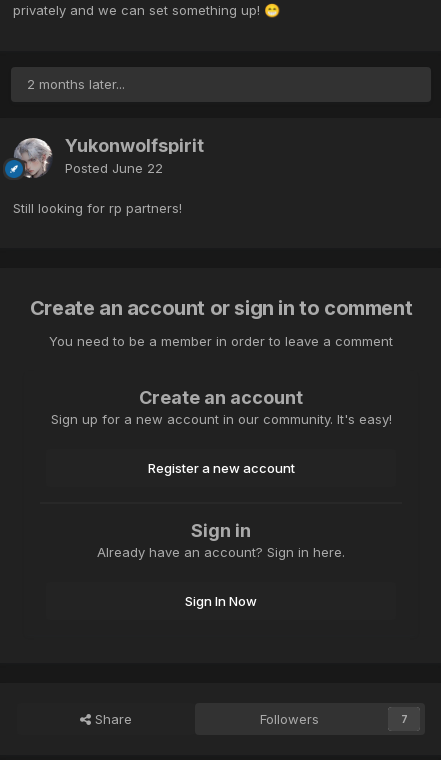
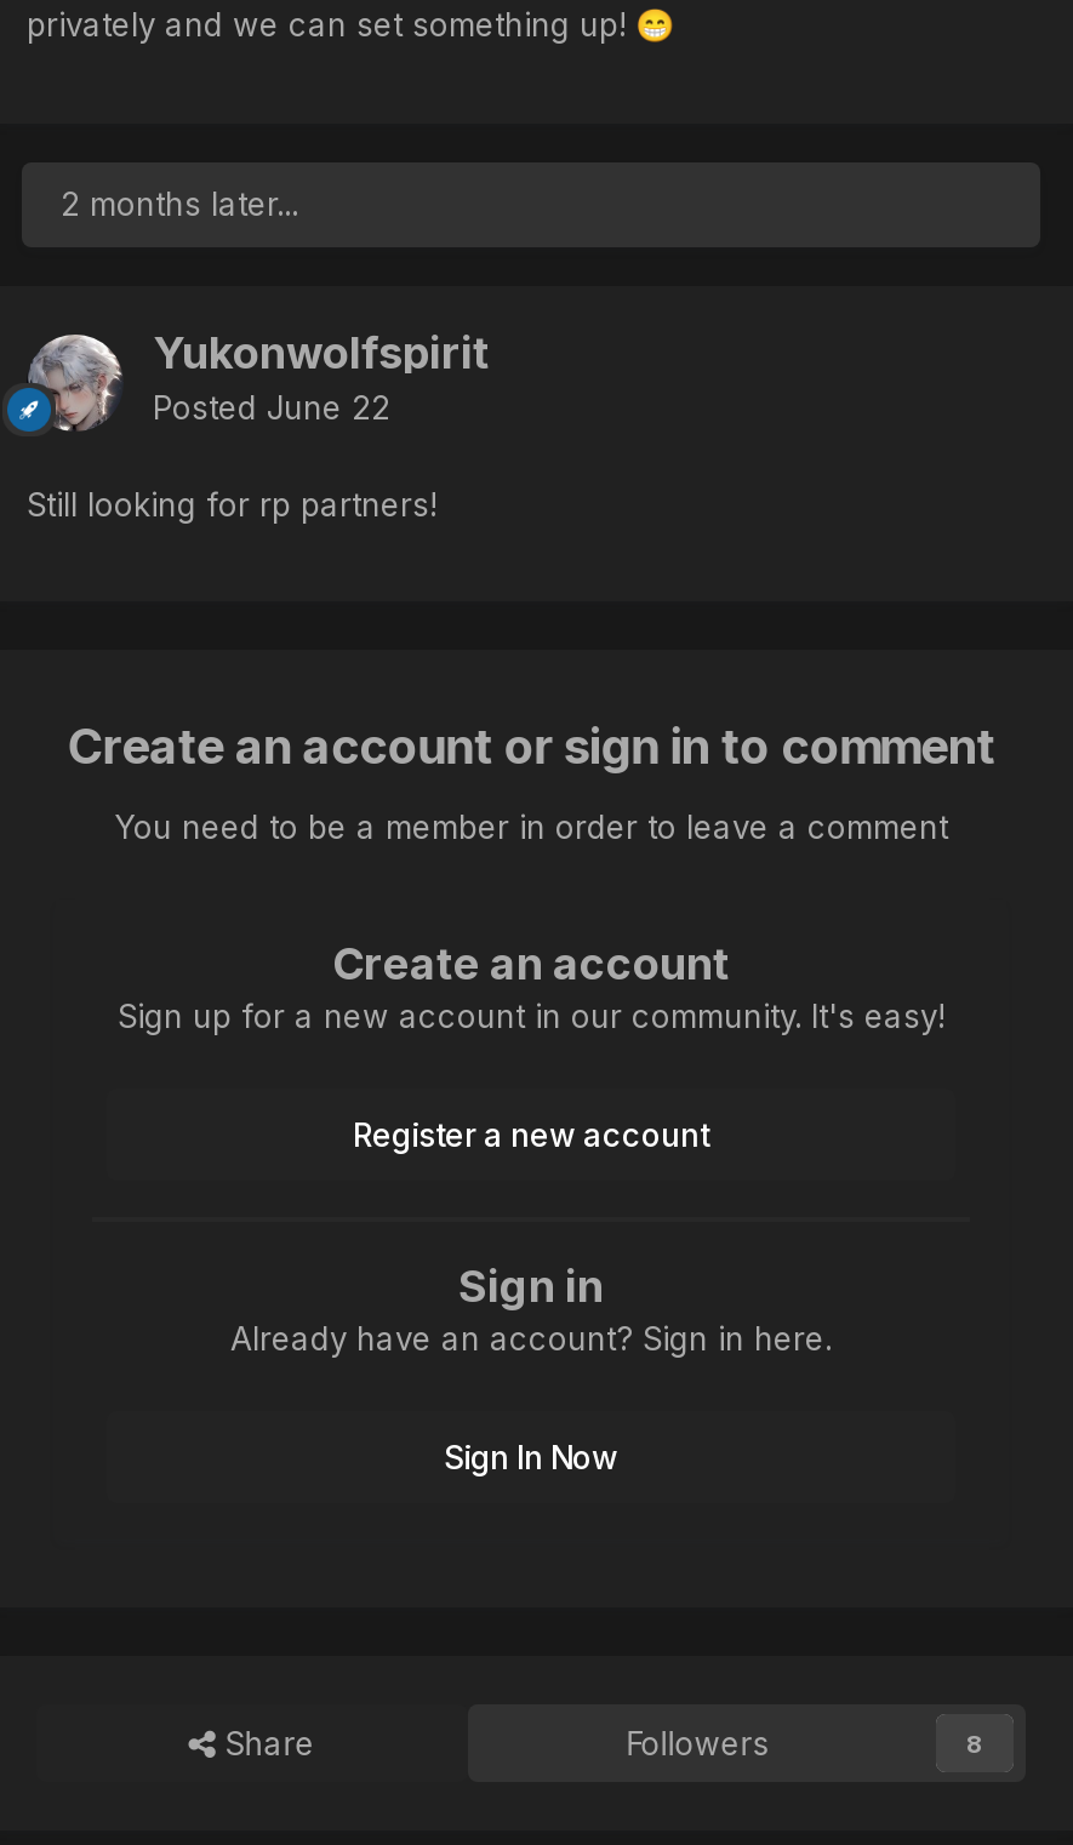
[400,713,407,725] 7 -> [966,1729,983,1758] 8

